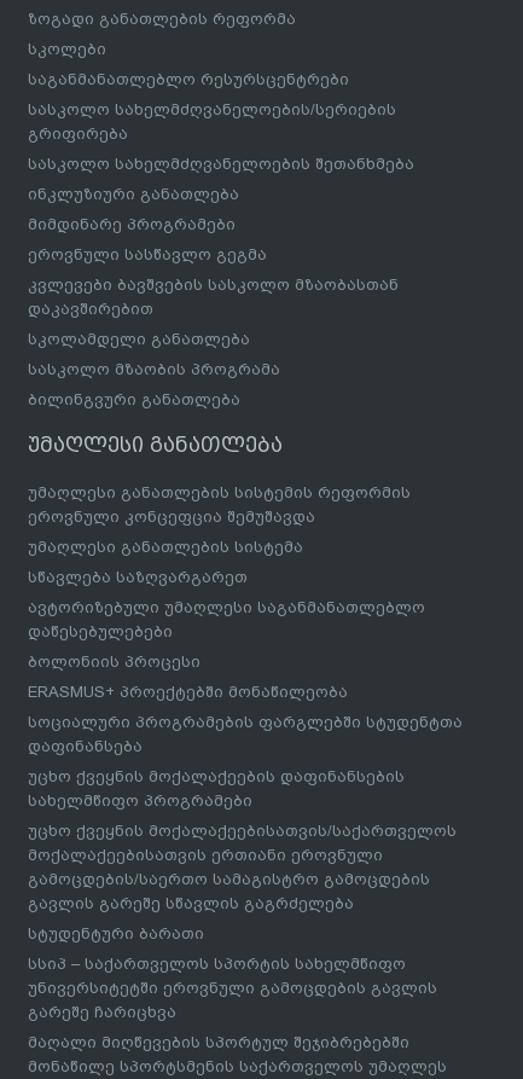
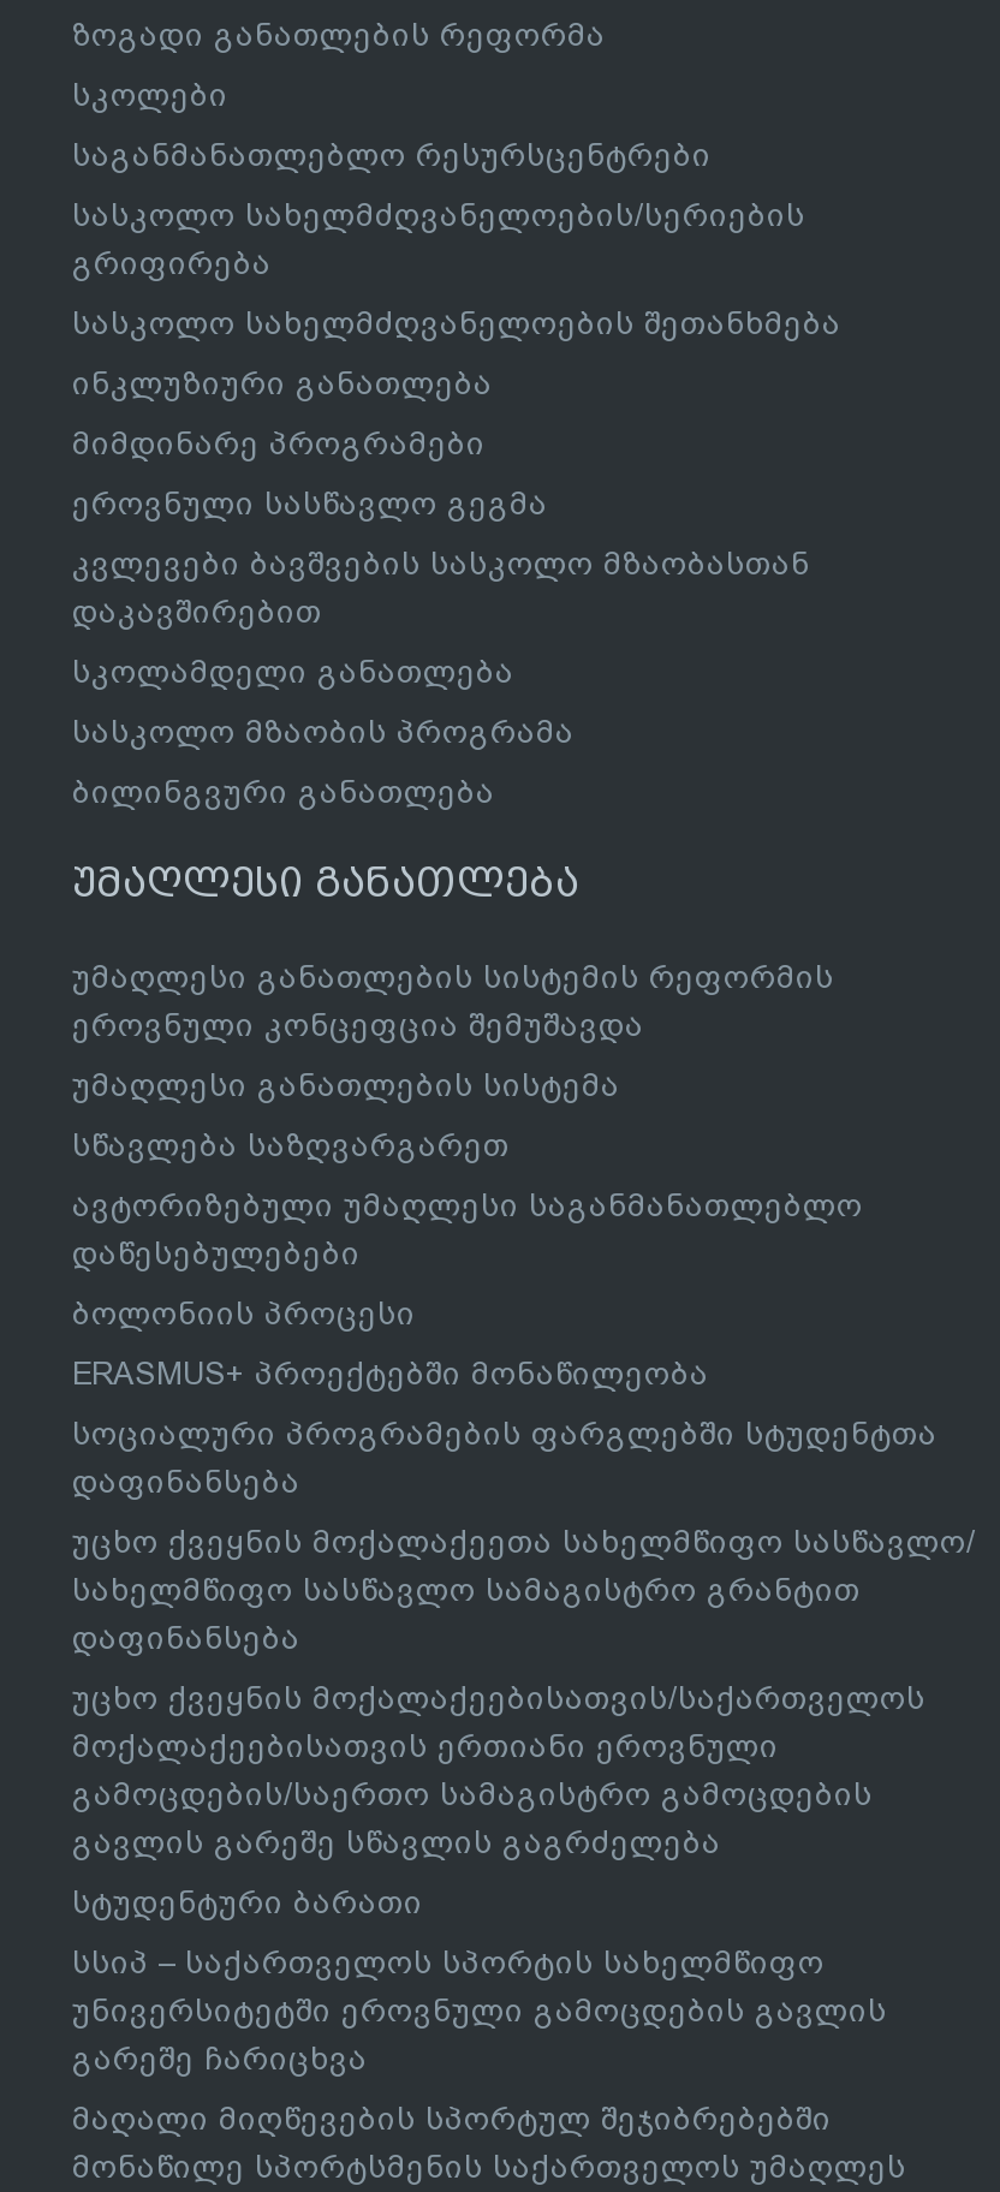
[28,768,405,810] უცხო ქვეყნის მოქალაქეების დაფინანსების | სახელმწიფო პროგრამები -> [72,1524,976,1656] უცხო ქვეყნის მოქალაქეეთა სახელმწიფო სასწავლო/ | სახელმწიფო სასწავლო სამაგისტრო გრანტით | დაფინანსება

